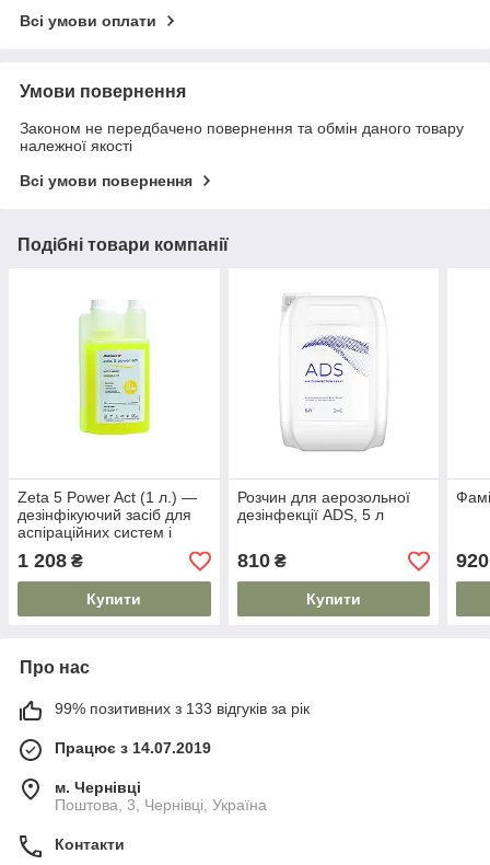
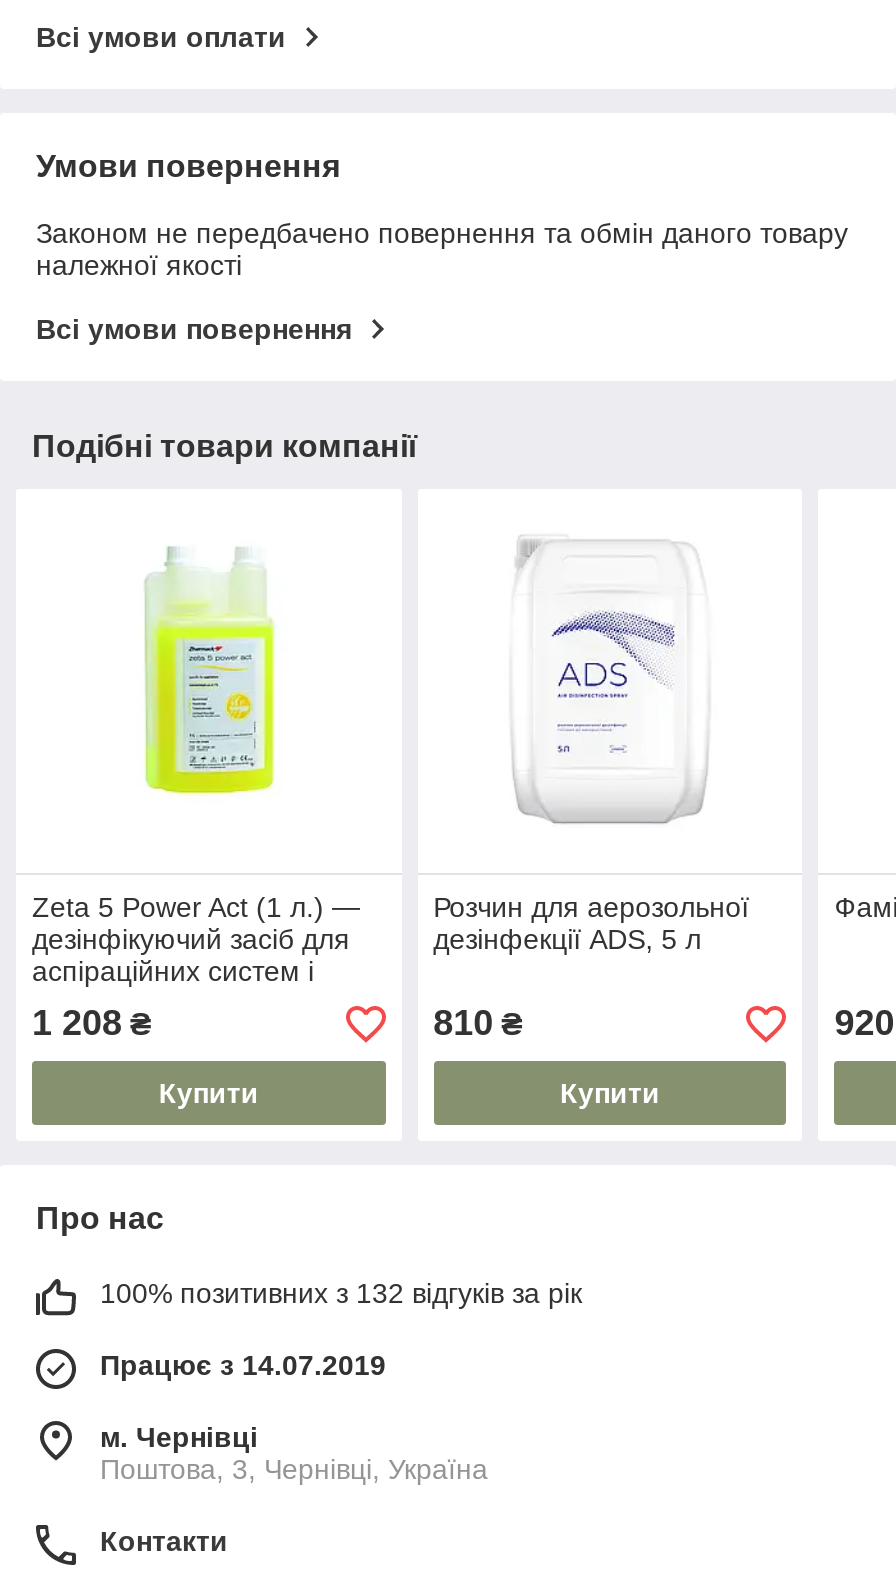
[55,700,310,718] 99% позитивних з 133 відгуків за рік -> [100,1278,582,1310] 100% позитивних з 132 відгуків за рік

